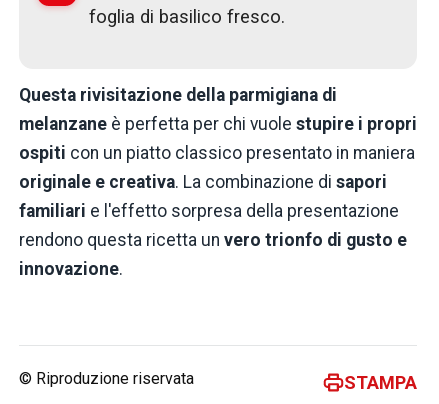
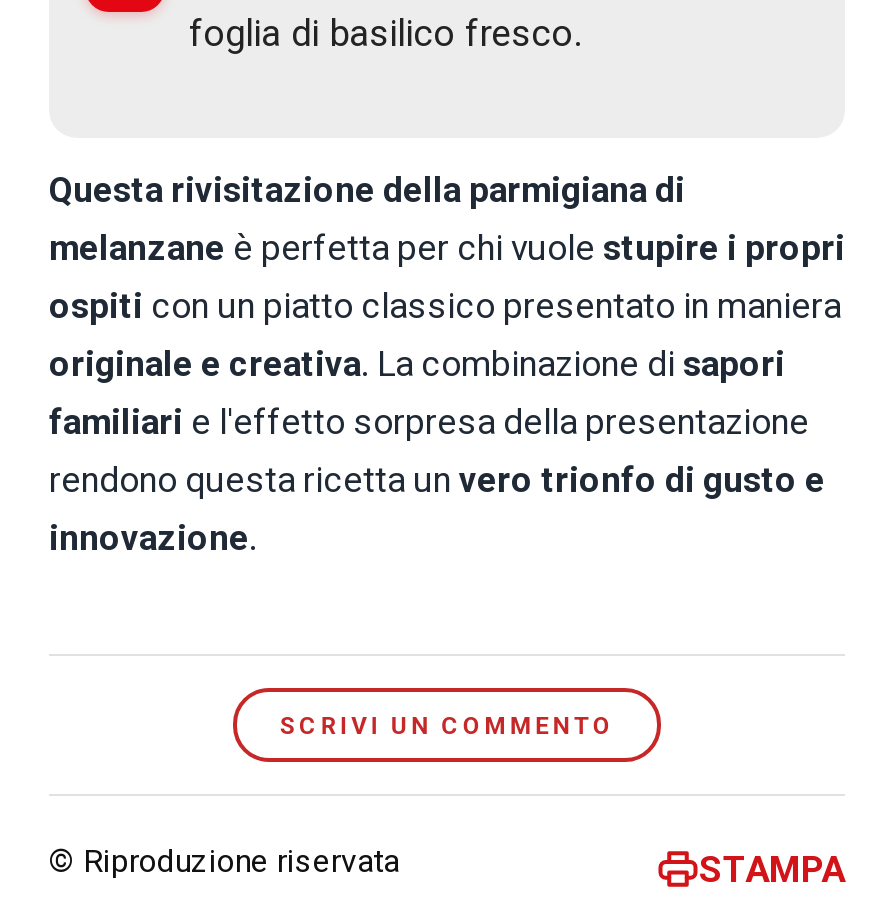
none -> [280,711,614,739] SCRIVI UN COMMENTO

